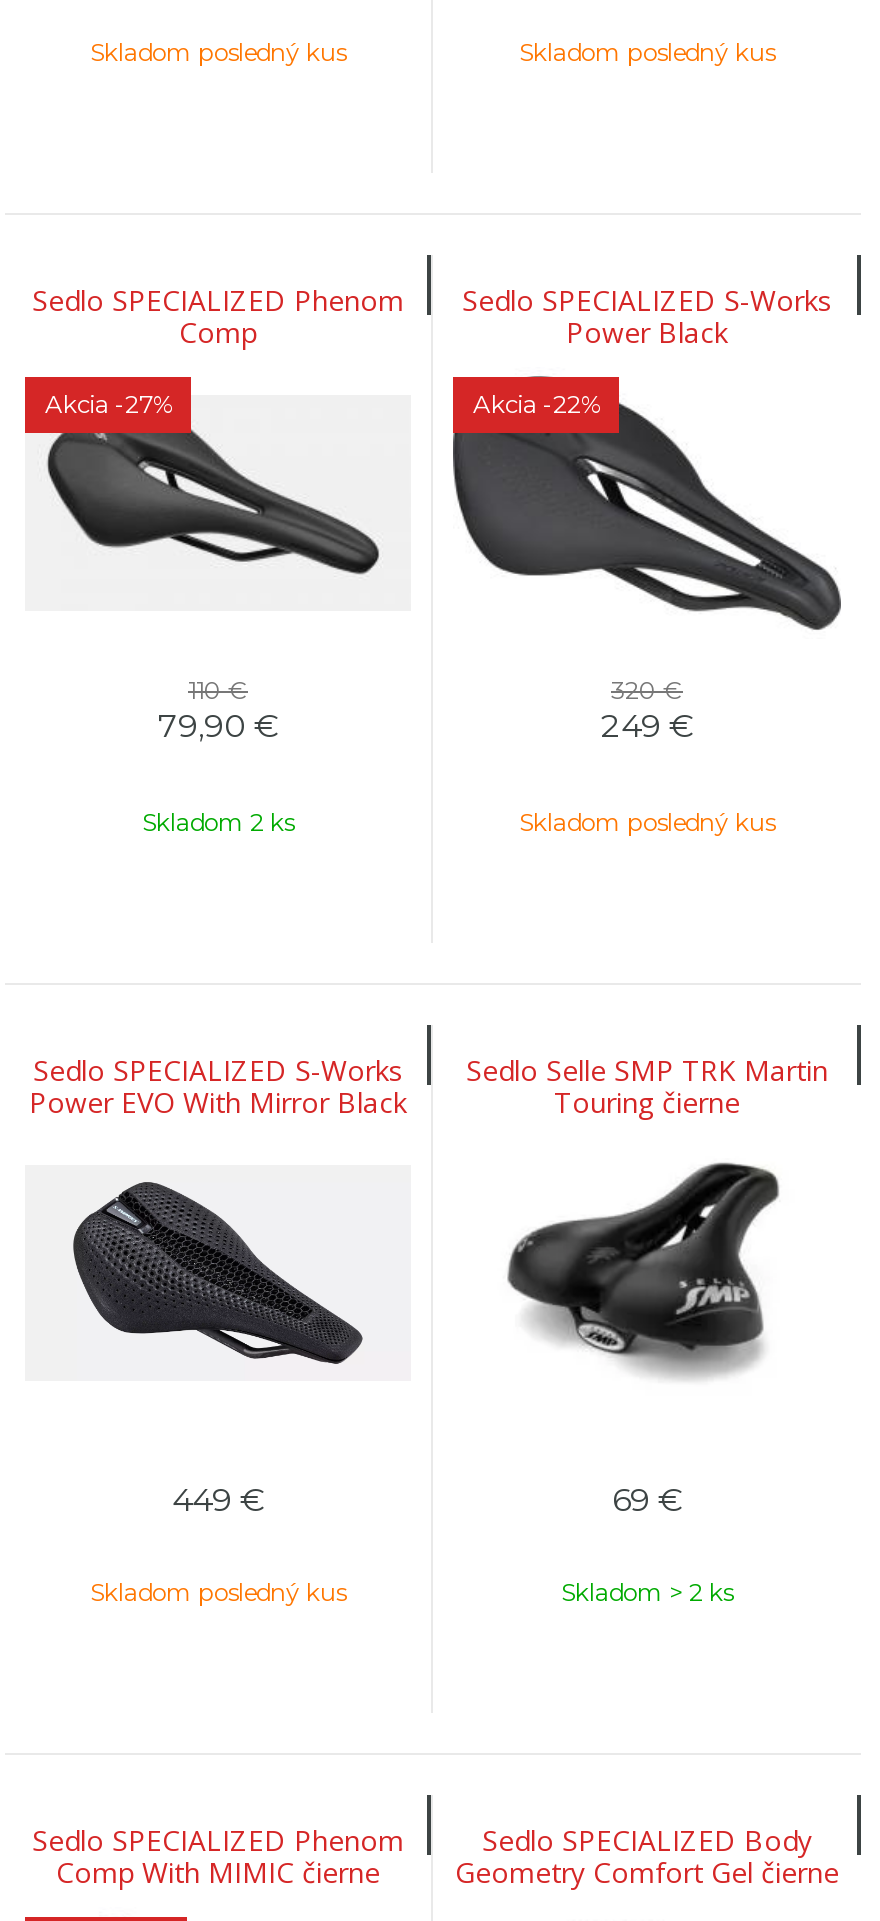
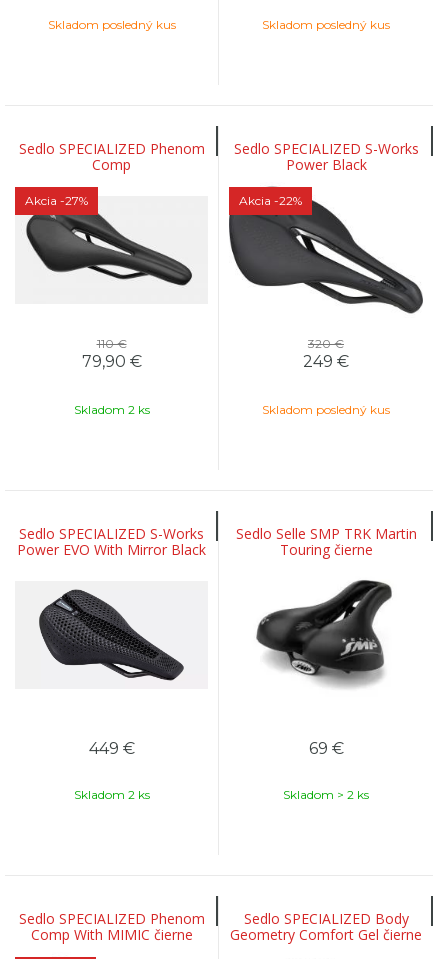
[90,1577,346,1607] Skladom posledný kus -> [73,787,149,802] Skladom 2 ks

